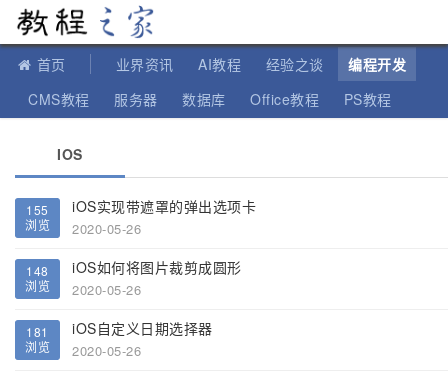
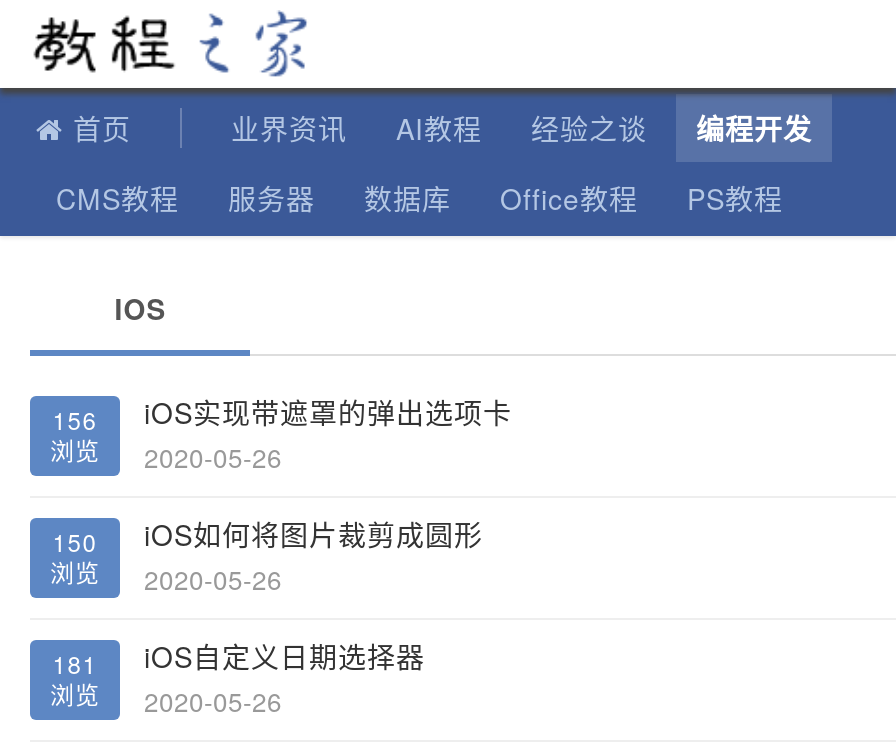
[26,196,256,217] 155 iOS实现带遮罩的弹出选项卡 -> [52,392,512,435] 156 iOS实现带遮罩的弹出选项卡
[26,257,241,278] 148 iOS如何将图片裁剪成圆形 -> [52,514,483,557] 150 iOS如何将图片裁剪成圆形

